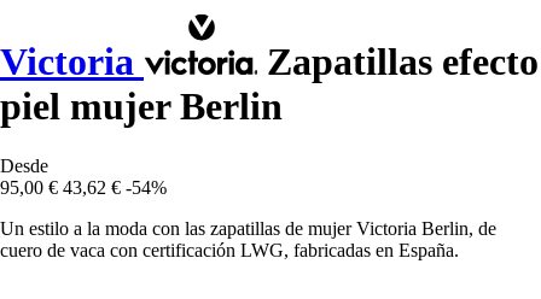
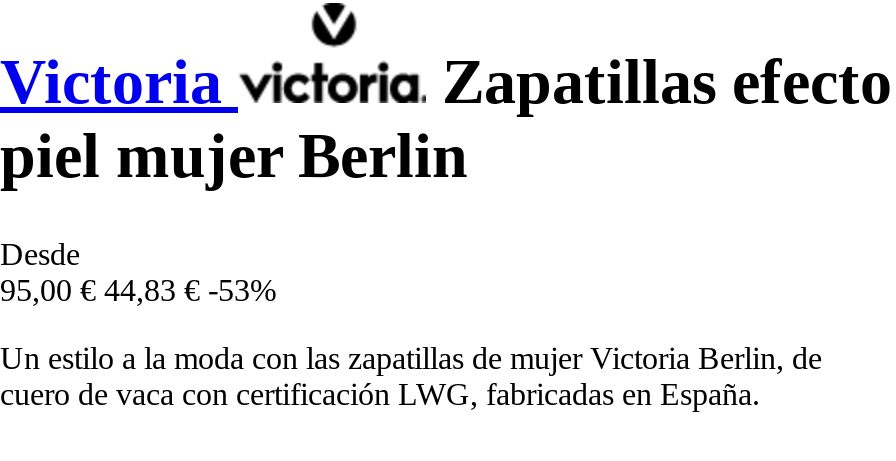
[0,177,167,198] 95,00 € 43,62 € -54% -> [0,273,276,307] 95,00 € 44,83 € -53%

